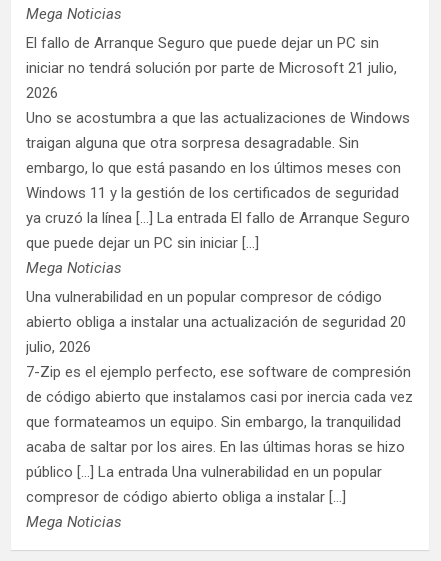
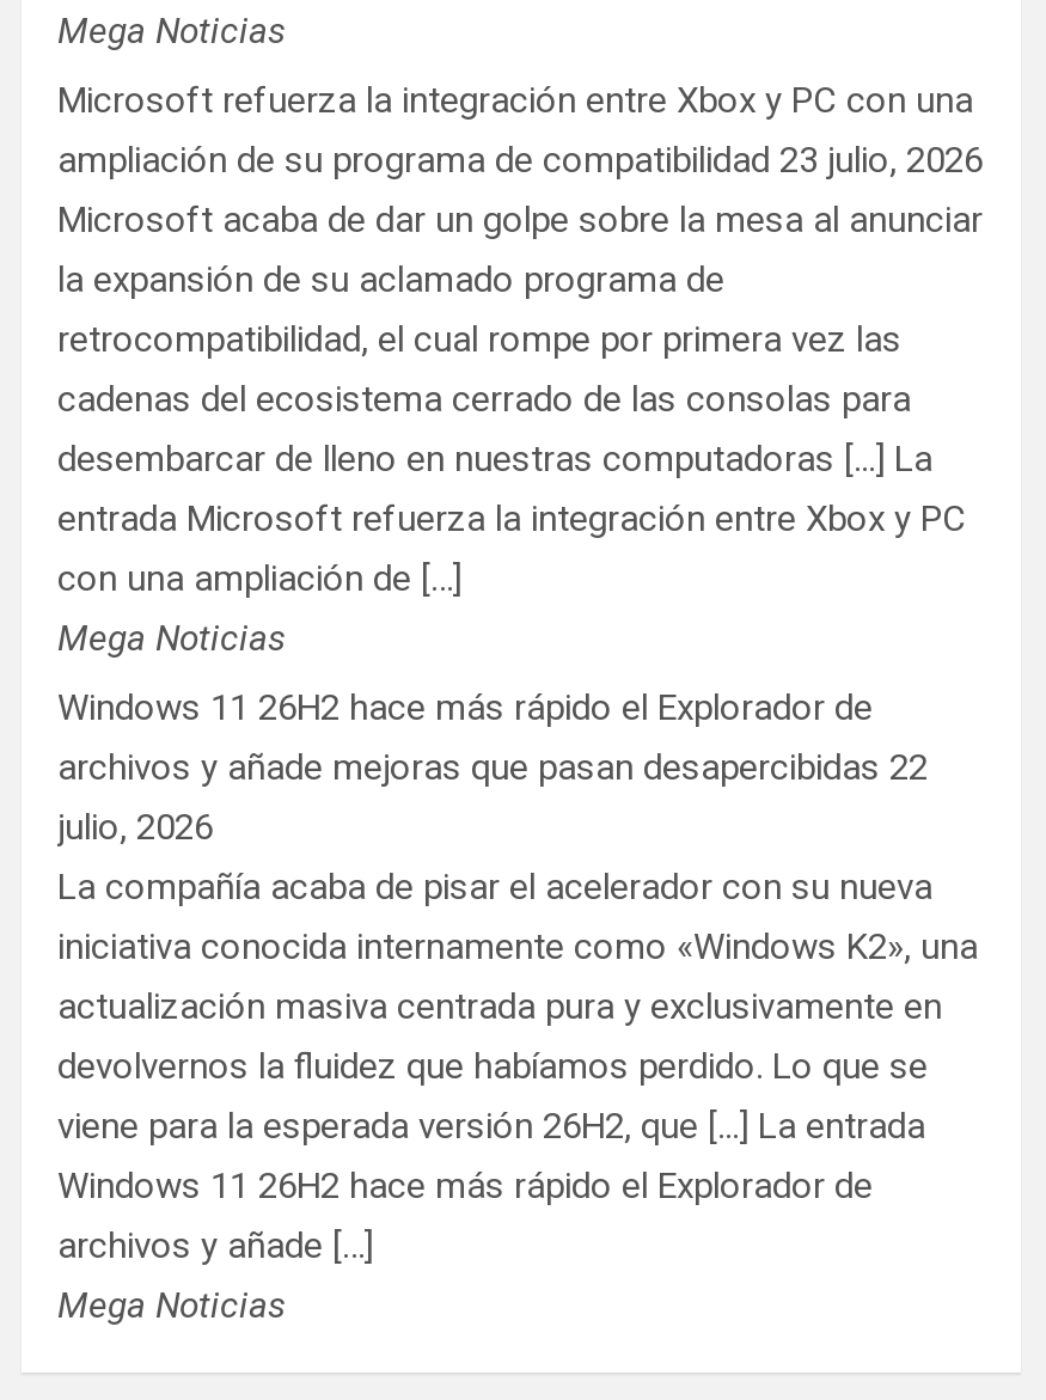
[26,34,410,252] El fallo de Arranque Seguro que puede dejar un PC sin | iniciar no tendrá solución por parte de Microsoft 21 julio, | 2026 | Uno se acostumbra a que las actualizaciones de Windows | traigan alguna que otra sorpresa desagradable. Sin | embargo, lo que está pasando en los últimos meses con | Windows 11 y la gestión de los certificados de seguridad | ya cruzó la línea [...] La entrada El fallo de Arranque Seguro | que puede dejar un PC sin iniciar […] -> [57,80,983,601] Microsoft refuerza la integración entre Xbox y PC con una | ampliación de su programa de compatibilidad 23 julio, 2026 | Microsoft acaba de dar un golpe sobre la mesa al anunciar | la expansión de su aclamado programa de | retrocompatibilidad, el cual rompe por primera vez las | cadenas del ecosistema cerrado de las consolas para | desembarcar de lleno en nuestras computadoras [...] La | entrada Microsoft refuerza la integración entre Xbox y PC | con una ampliación de […]
[26,288,406,331] Una vulnerabilidad en un popular compresor de código | abierto obliga a instalar una actualización de seguridad 20 -> [57,687,928,790] Windows 11 26H2 hace más rápido el Explorador de | archivos y añade mejoras que pasan desapercibidas 22
[26,363,413,506] 7-Zip es el ejemplo perfecto, ese software de compresión | de código abierto que instalamos casi por inercia cada vez | que formateamos un equipo. Sin embargo, la tranquilidad | acaba de saltar por los aires. En las últimas horas se hizo | público [...] La entrada Una vulnerabilidad en un popular | compresor de código abierto obliga a instalar […] -> [57,867,978,1268] La compañía acaba de pisar el acelerador con su nueva | iniciativa conocida internamente como «Windows K2», una | actualización masiva centrada pura y exclusivamente en | devolvernos la fluidez que habíamos perdido. Lo que se | viene para la esperada versión 26H2, que [...] La entrada | Windows 11 26H2 hace más rápido el Explorador de | archivos y añade […]

